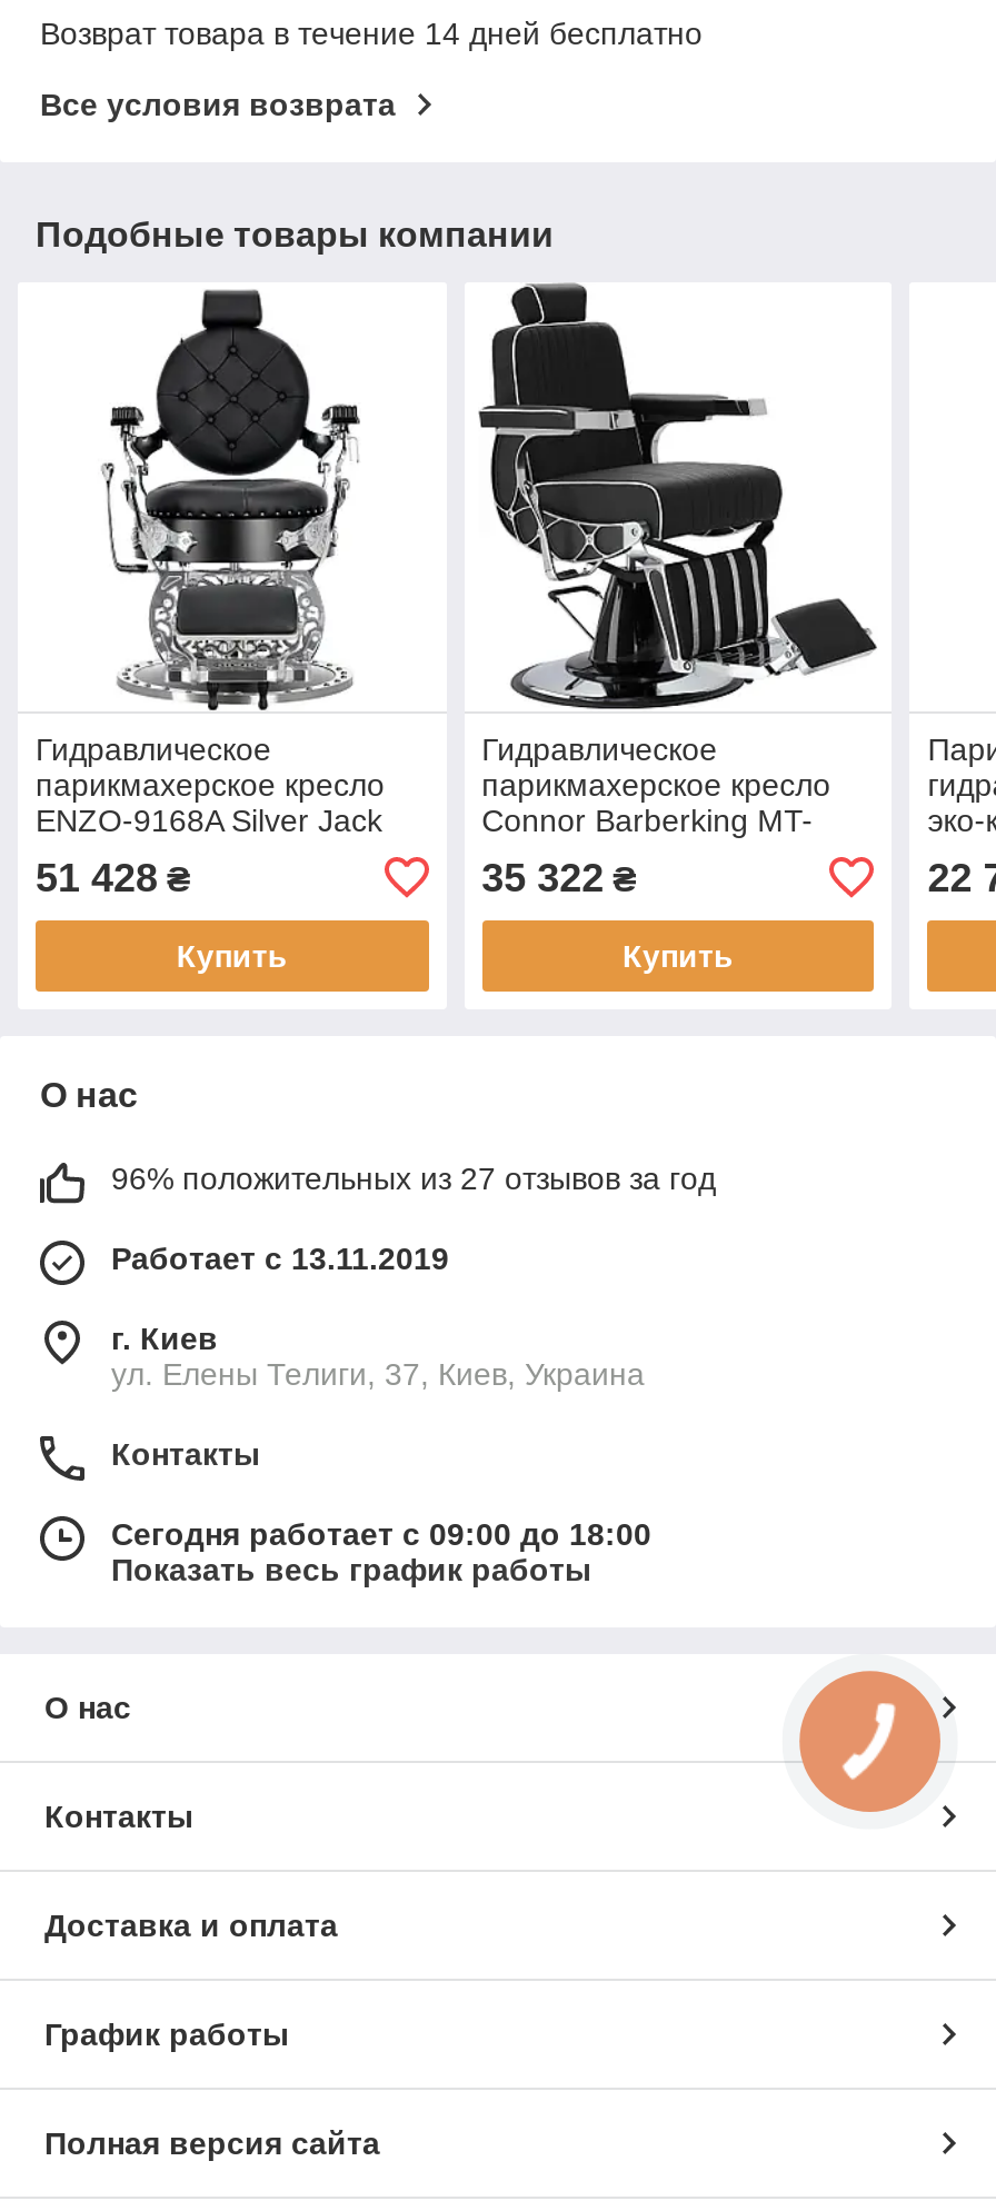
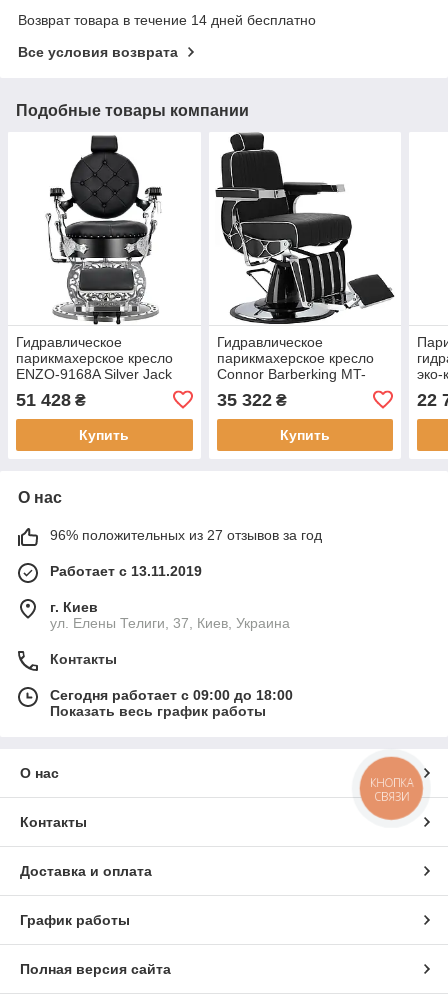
none -> [370,775,413,804] КНОПКА | СВЯЗИ

